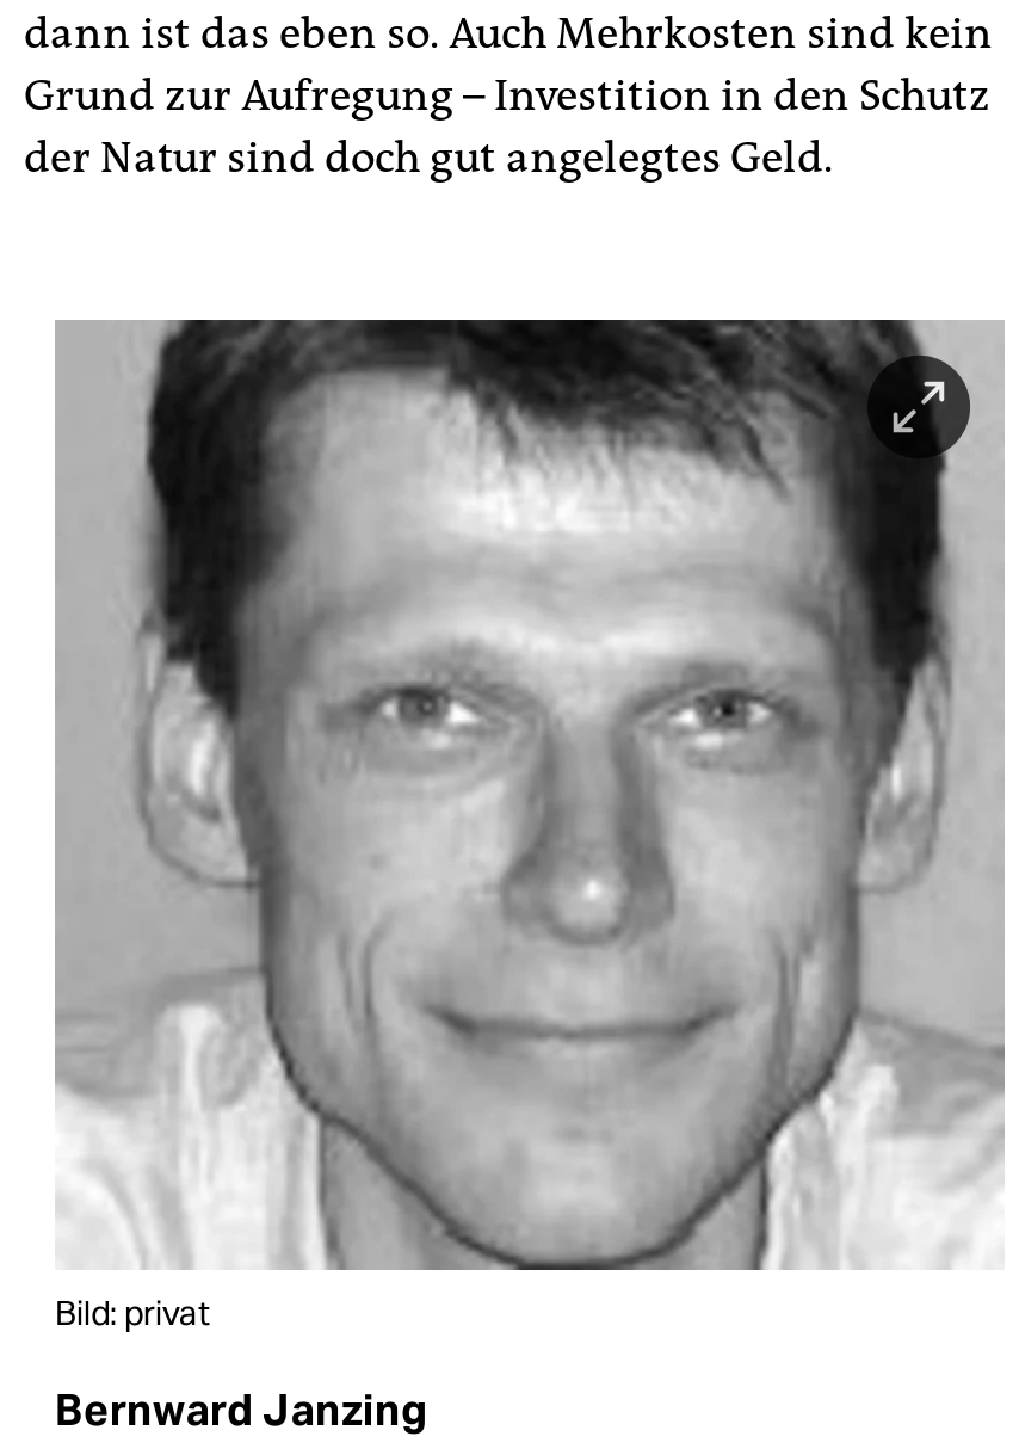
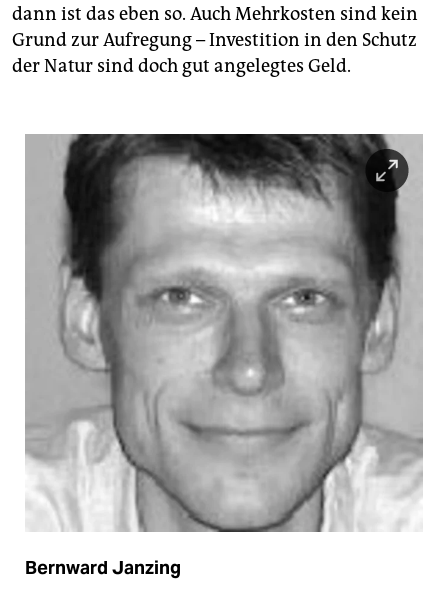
[55,1291,210,1334] Bild: privat -> none

